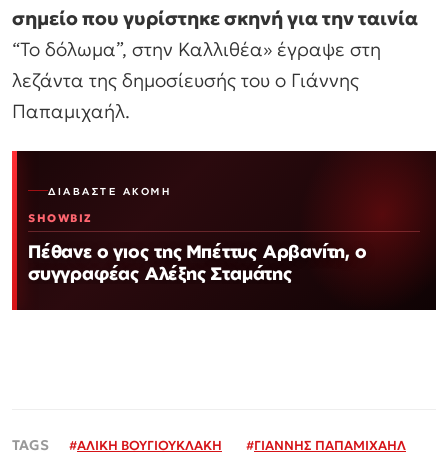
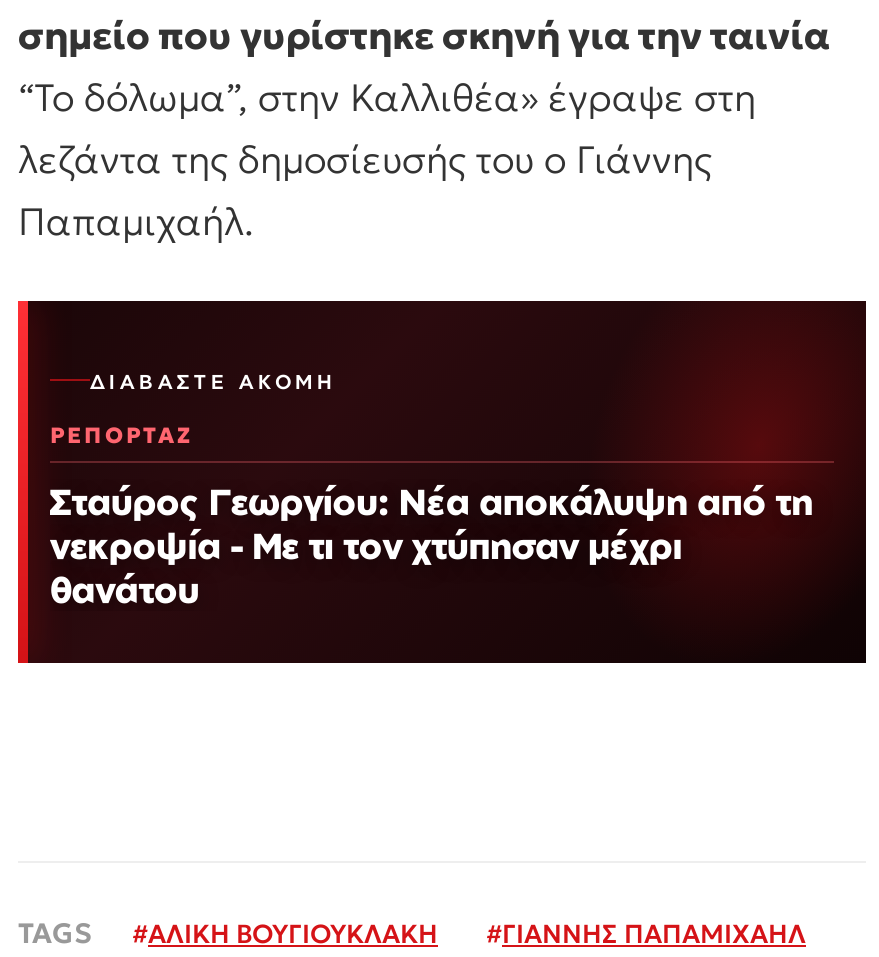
[28,211,92,225] SHOWBIZ -> [50,421,194,449] ΡΕΠΟΡΤΑΖ
[28,240,367,284] Πέθανε ο γιος της Μπέττυς Αρβανίτη, ο | συγγραφέας Αλέξης Σταμάτης -> [50,479,813,611] Σταύρος Γεωργίου: Νέα αποκάλυψη από τη | νεκροψία - Με τι τον χτύπησαν μέχρι | θανάτου

